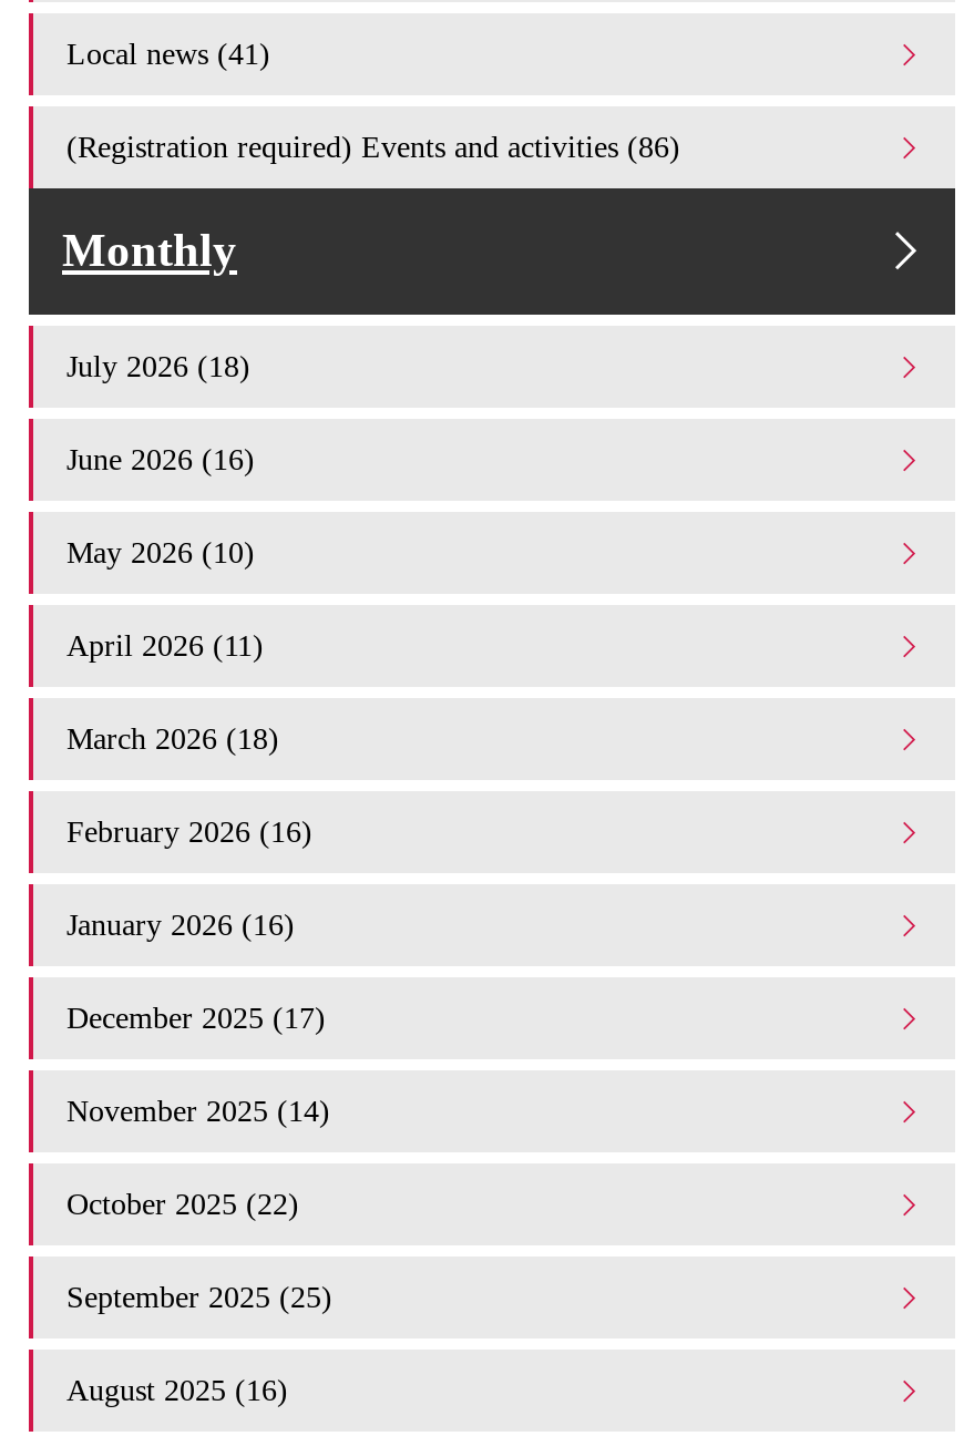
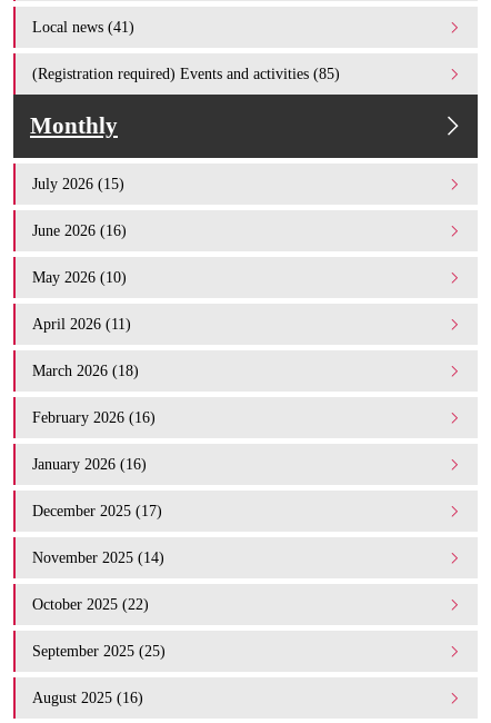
[66,129,680,164] (Registration required) Events and activities (86) -> [32,65,340,82] (Registration required) Events and activities (85)
[66,348,250,383] July 2026 (18) -> [32,175,124,192] July 2026 (15)

